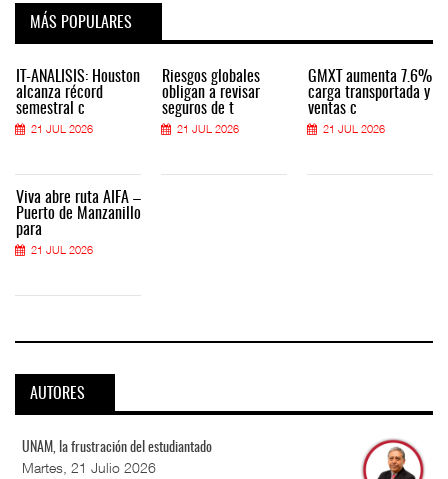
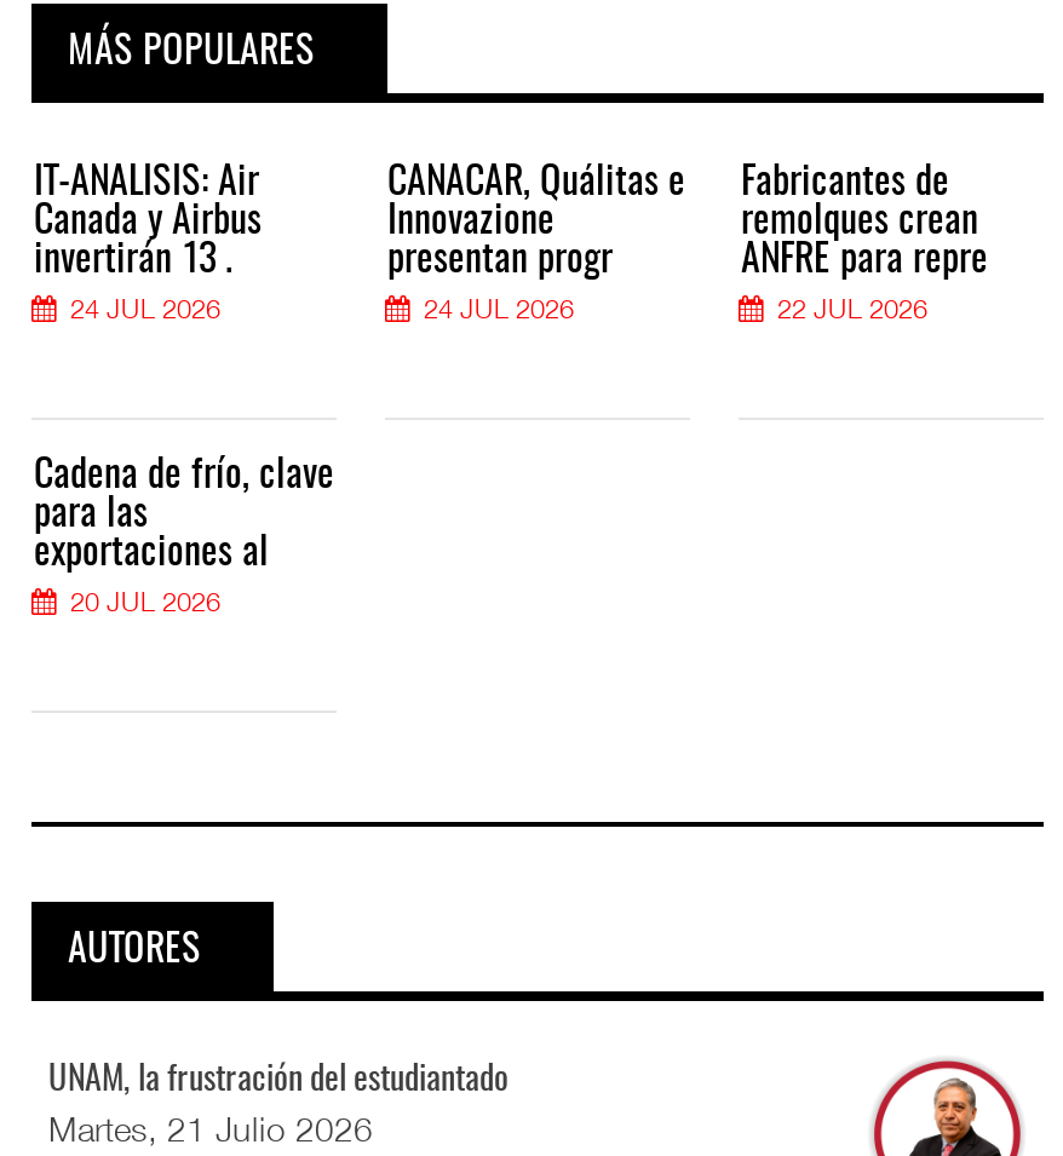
[16,69,140,135] IT-ANÁLISIS: Houston | alcanza récord | semestral c | 21 JUL 2026 -> [34,163,262,322] IT-ANÁLISIS: Air | Canada y Airbus | invertirán 13 . | 24 JUL 2026
[162,69,260,135] Riesgos globales | obligan a revisar | seguros de t | 21 JUL 2026 -> [387,163,685,322] CANACAR, Quálitas e | Innovazione | presentan progr | 24 JUL 2026
[308,69,432,135] GMXT aumenta 7.6% | carga transportada y | ventas c | 21 JUL 2026 -> [741,163,988,322] Fabricantes de | remolques crean | ANFRE para repre | 22 JUL 2026
[16,190,141,256] Viva abre ruta AIFA – | Puerto de Manzanillo | para | 21 JUL 2026 -> [34,456,334,615] Cadena de frío, clave | para las | exportaciones al | 20 JUL 2026

